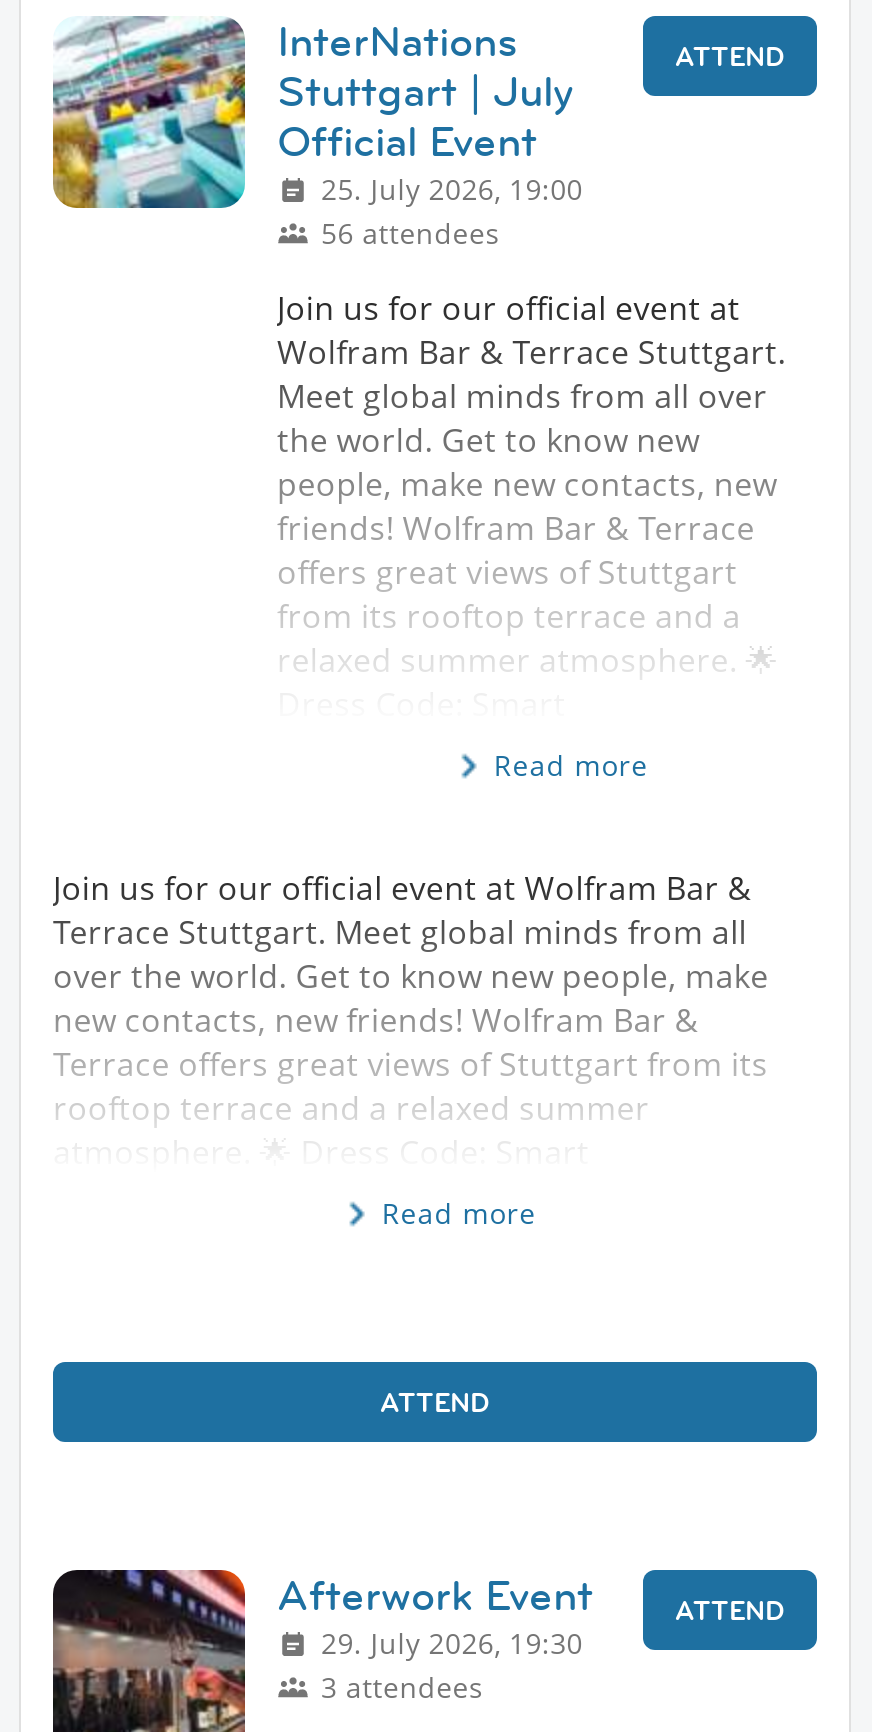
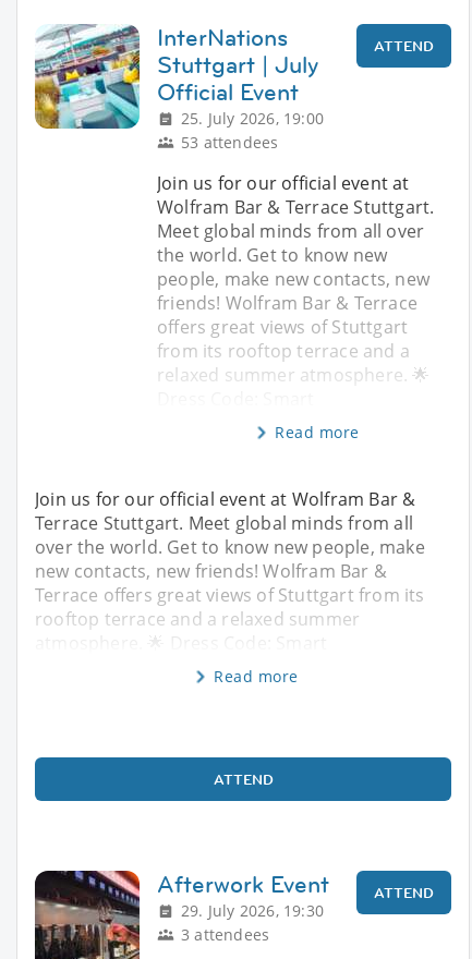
[321,214,500,252] 56 attendees -> [181,132,278,152] 53 attendees

